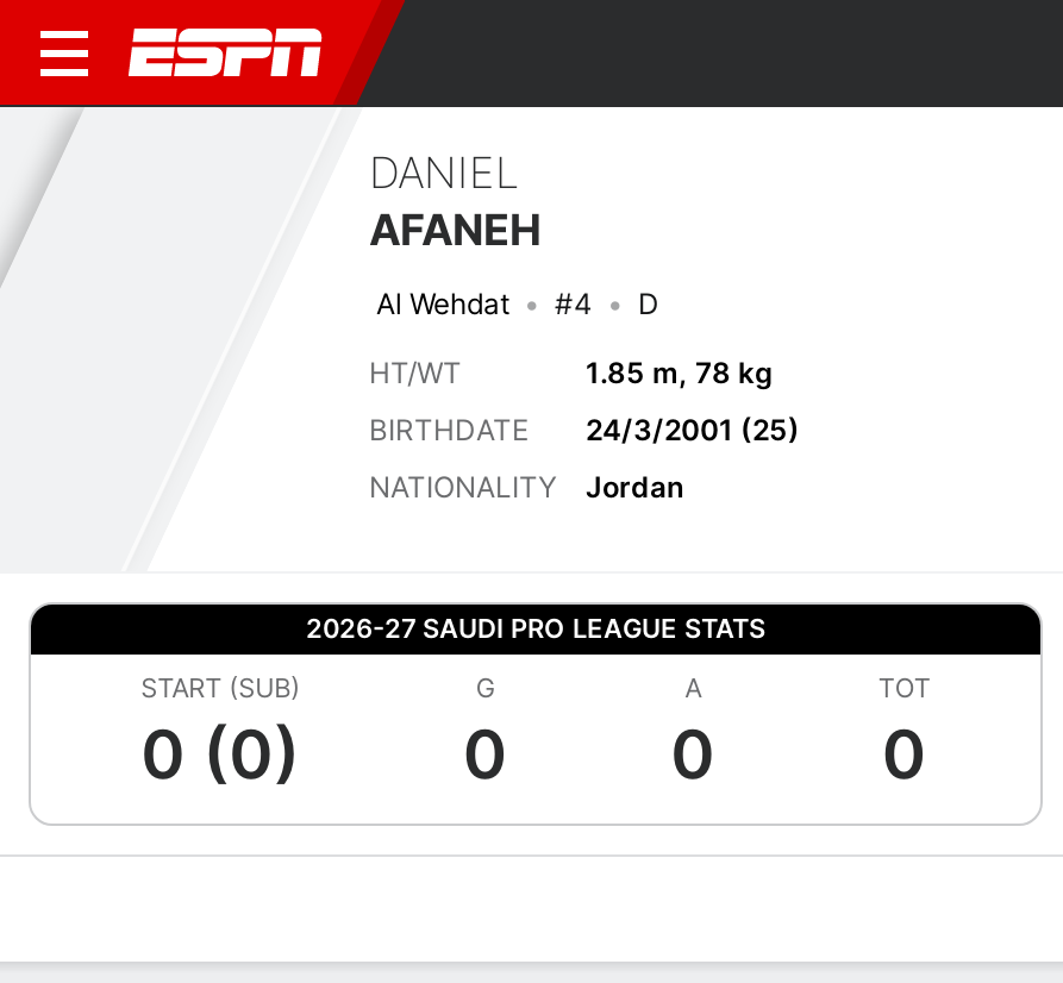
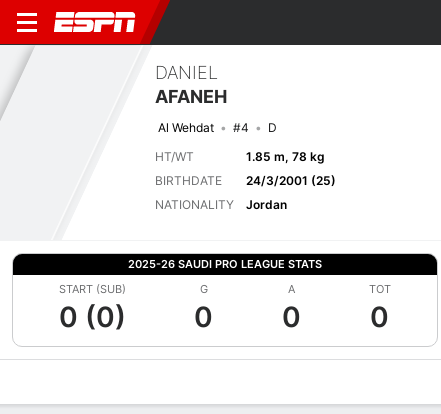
[306,612,765,645] 2026-27 SAUDI PRO LEAGUE STATS -> [128,257,322,271] 2025-26 SAUDI PRO LEAGUE STATS

